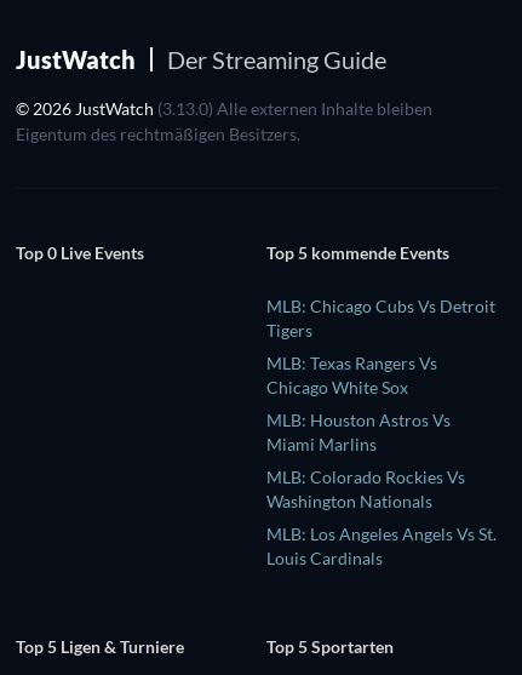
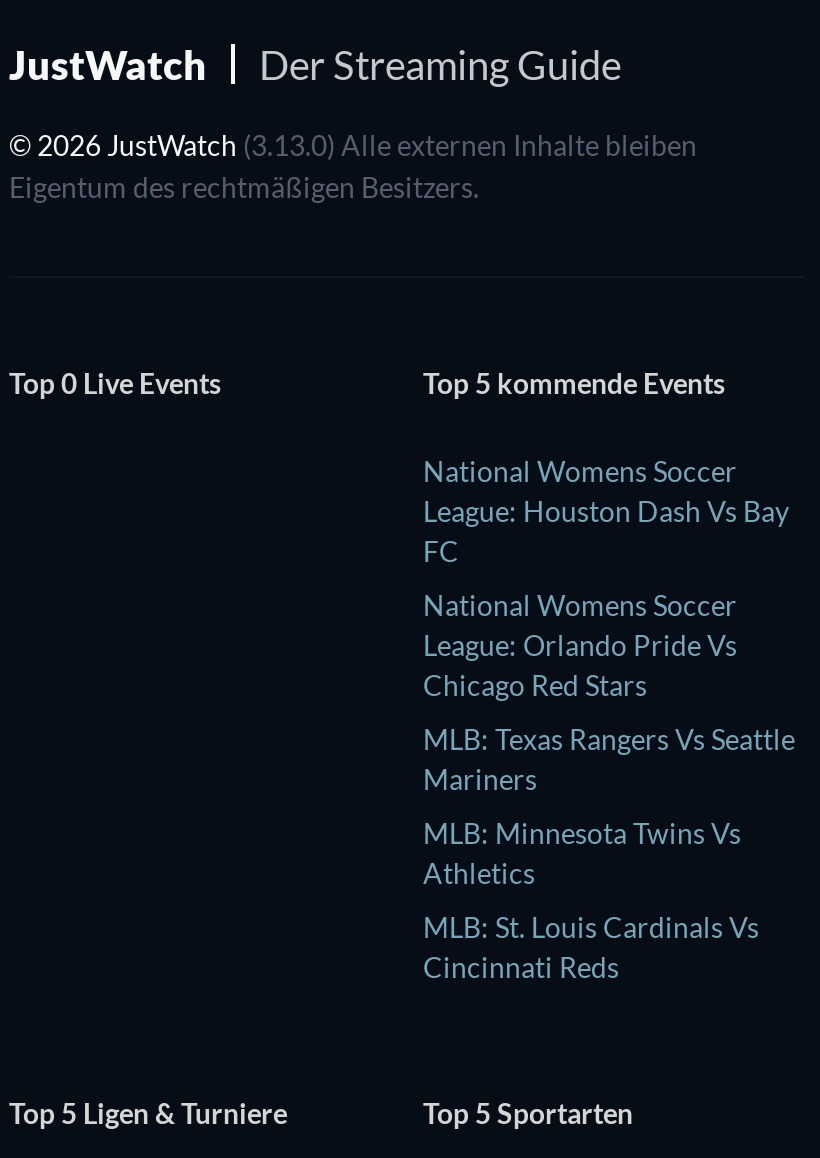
[266,295,495,340] MLB: Chicago Cubs Vs Detroit | Tigers -> [423,454,789,568] National Womens Soccer | League: Houston Dash Vs Bay | FC
[266,352,437,397] MLB: Texas Rangers Vs | Chicago White Sox -> [423,588,737,702] National Womens Soccer | League: Orlando Pride Vs | Chicago Red Stars
[266,409,451,454] MLB: Houston Astros Vs | Miami Marlins -> [423,722,795,796] MLB: Texas Rangers Vs Seattle | Mariners
[266,466,465,511] MLB: Colorado Rockies Vs | Washington Nationals -> [423,816,741,890] MLB: Minnesota Twins Vs | Athletics
[266,523,497,568] MLB: Los Angeles Angels Vs St. | Louis Cardinals -> [423,910,759,984] MLB: St. Louis Cardinals Vs | Cincinnati Reds

